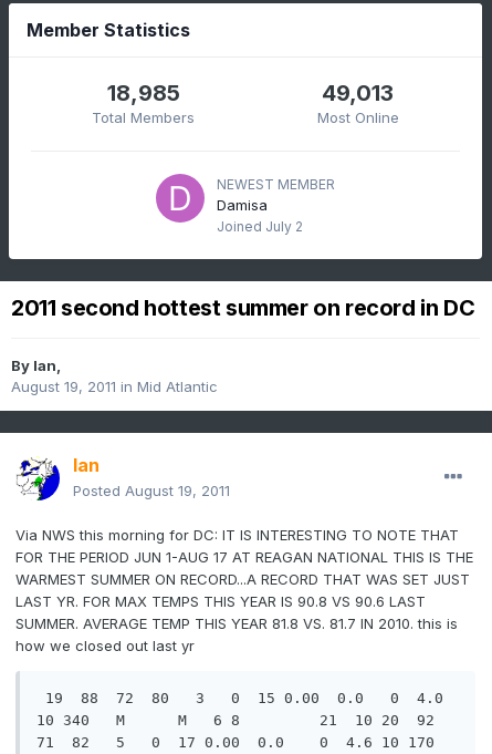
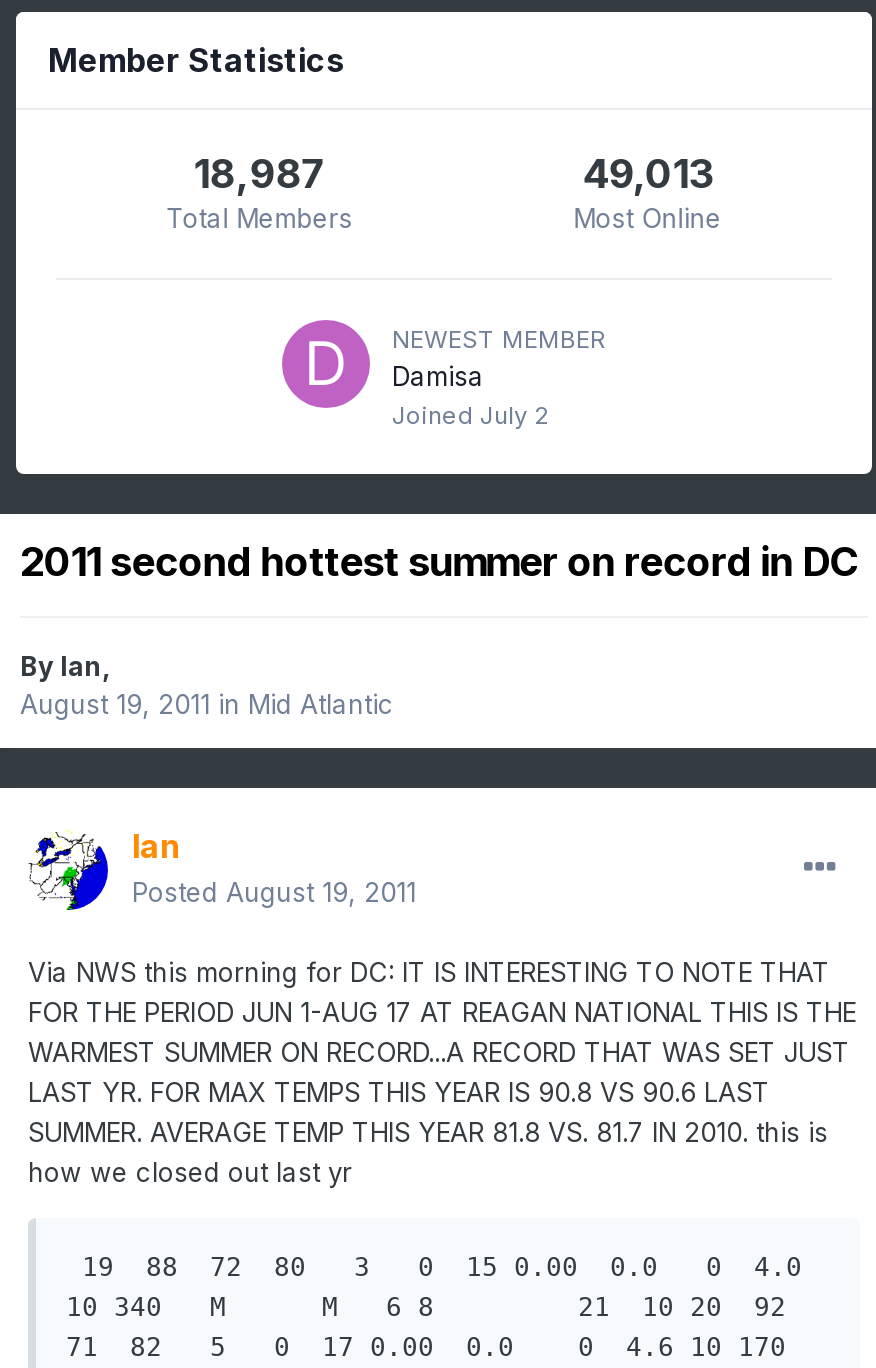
[107,80,180,106] 18,985 -> [194,150,326,198] 18,987

